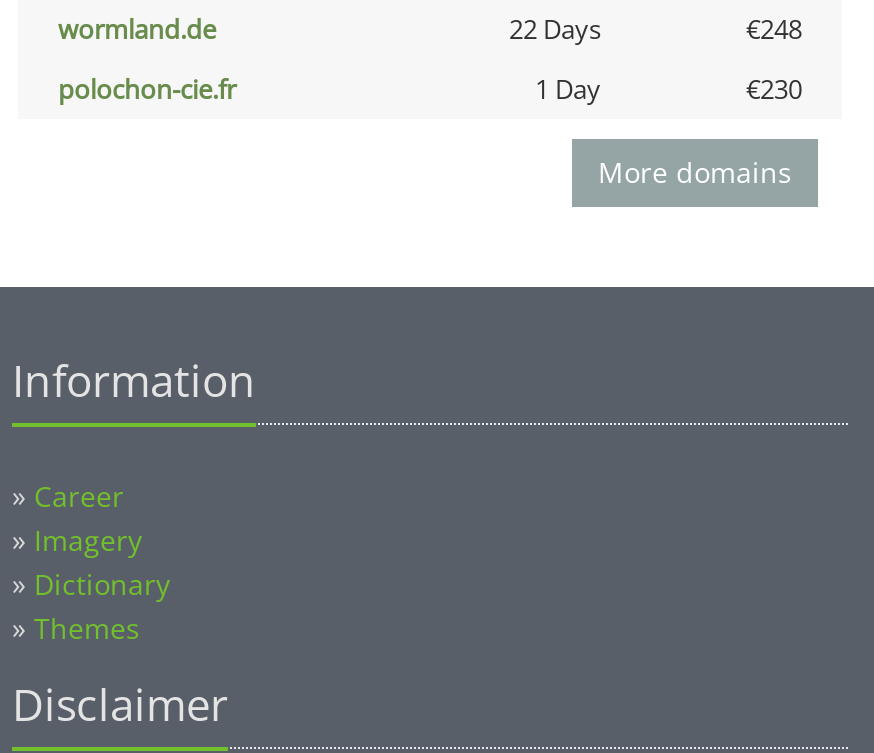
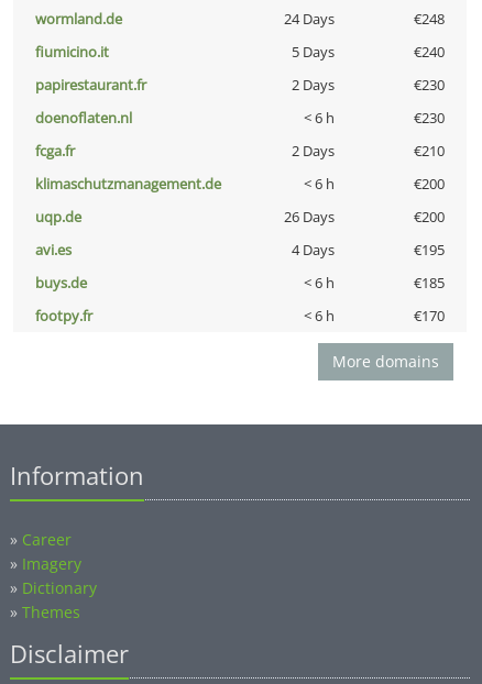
[509,11,601,47] 22 Days -> [283,9,334,29] 24 Days
[58,71,601,107] polochon-cie.fr | 1 Day -> [35,42,445,95] fiumicino.it | 5 Days | €240 | papirestaurant.fr | 2 Days
none -> [35,108,445,326] doenoflaten.nl | < 6 h | €230 | fcga.fr | 2 Days | €210 | klimaschutzmanagement.de | < 6 h | €200 | uqp.de | 26 Days | €200 | avi.es | 4 Days | €195 | buys.de | < 6 h | €185 | footpy.fr | < 6 h | €170

